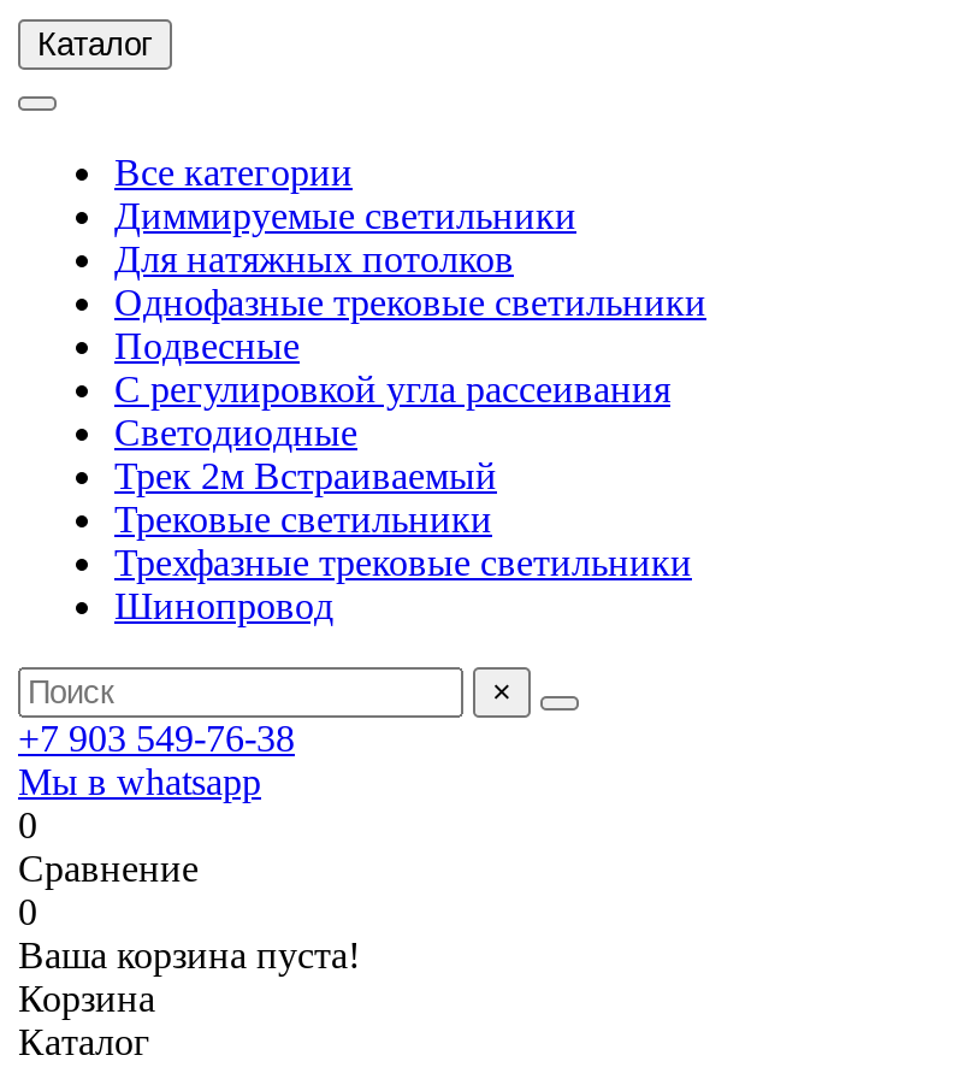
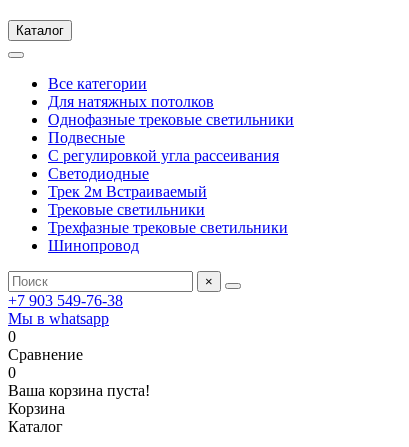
[114,195,576,236] Диммируемые светильники -> none

